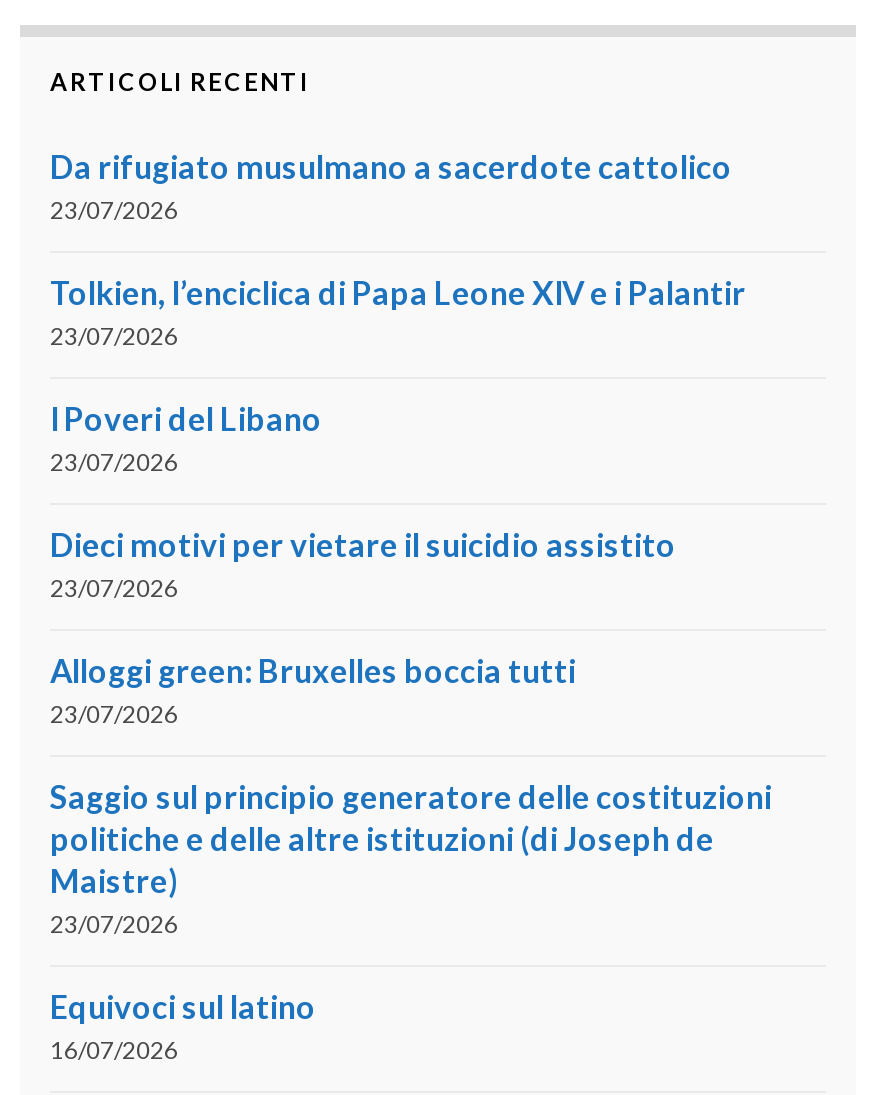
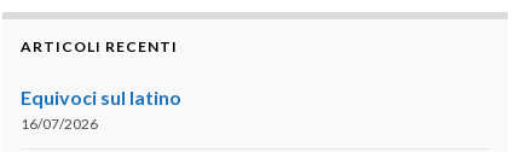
[50,146,772,938] Da rifugiato musulmano a sacerdote cattolico | 23/07/2026 | Tolkien, l’enciclica di Papa Leone XIV e i Palantir | 23/07/2026 | I Poveri del Libano | 23/07/2026 | Dieci motivi per vietare il suicidio assistito | 23/07/2026 | Alloggi green: Bruxelles boccia tutti | 23/07/2026 | Saggio sul principio generatore delle costituzioni | politiche e delle altre istituzioni (di Joseph de | Maistre) | 23/07/2026 -> none

